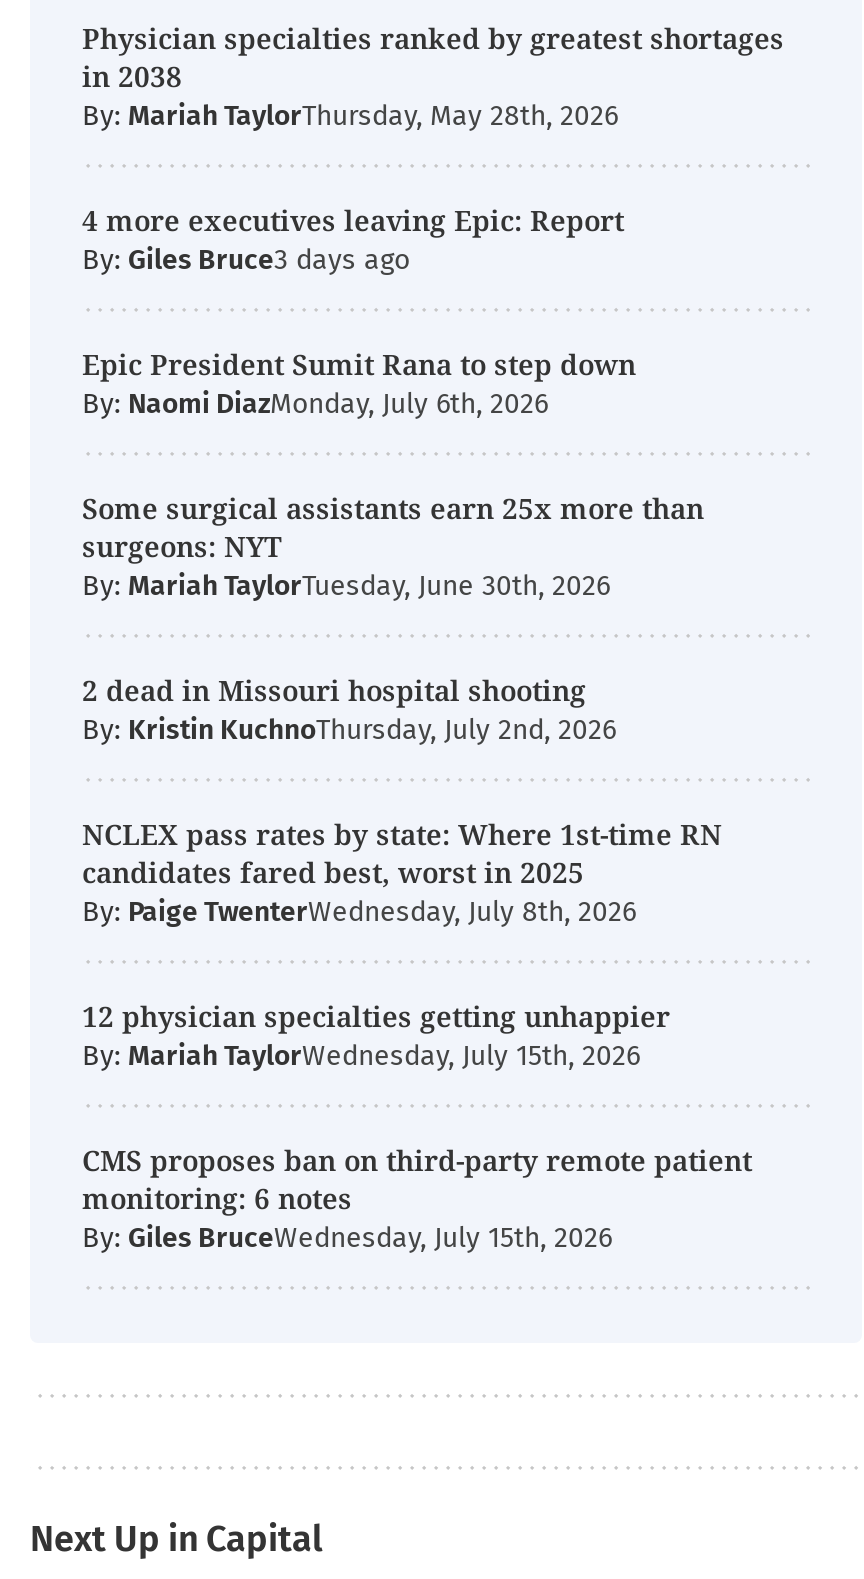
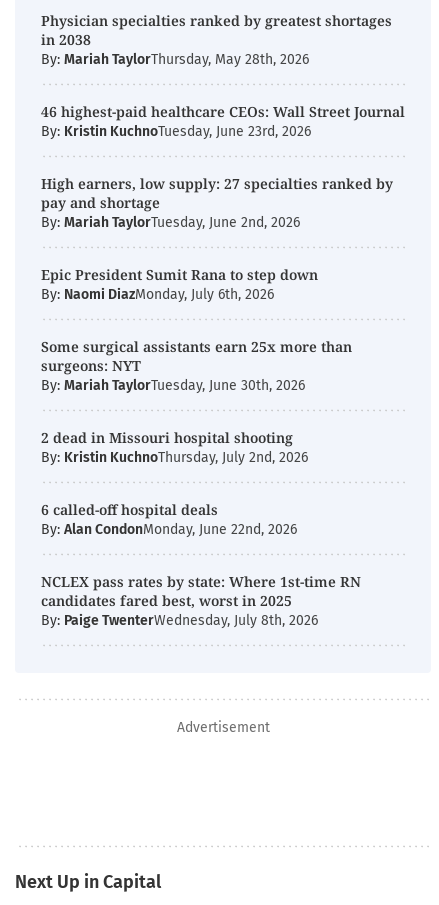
[82,201,624,277] 4 more executives leaving Epic: Report | By: Giles Bruce -> [41,102,405,231] 46 highest-paid healthcare CEOs: Wall Street Journal | By: Kristin KuchnoTuesday, June 23rd, 2026 | High earners, low supply: 27 specialties ranked by | pay and shortage | By: Mariah TaylorTuesday, June 2nd, 2026
none -> [41,500,297,538] 6 called-off hospital deals | By: Alan CondonMonday, June 22nd, 2026
moved [82,815,722,929] -> [41,572,361,629]: NCLEX pass rates by state: Where 1st-time RN | candidates fared best, worst in 2025 | By: Paige TwenterWednesday, July 8th, 2026
[82,997,752,1255] 12 physician specialties getting unhappier | By: Mariah TaylorWednesday, July 15th, 2026 | CMS proposes ban on third-party remote patient | monitoring: 6 notes | By: Giles BruceWednesday, July 15th, 2026 -> [176,719,269,736] Advertisement

